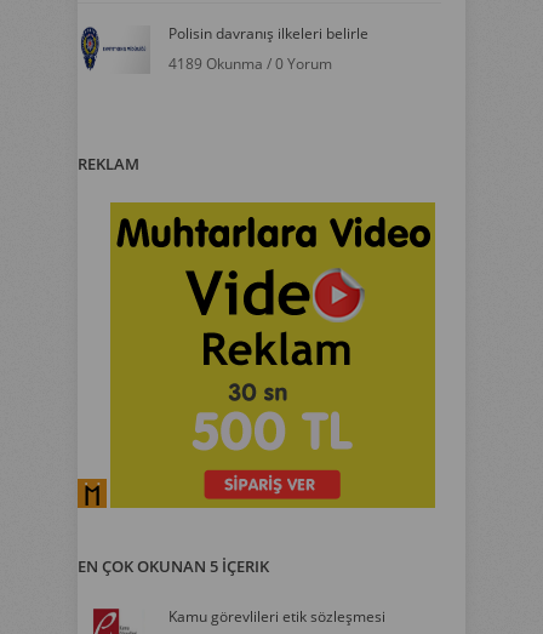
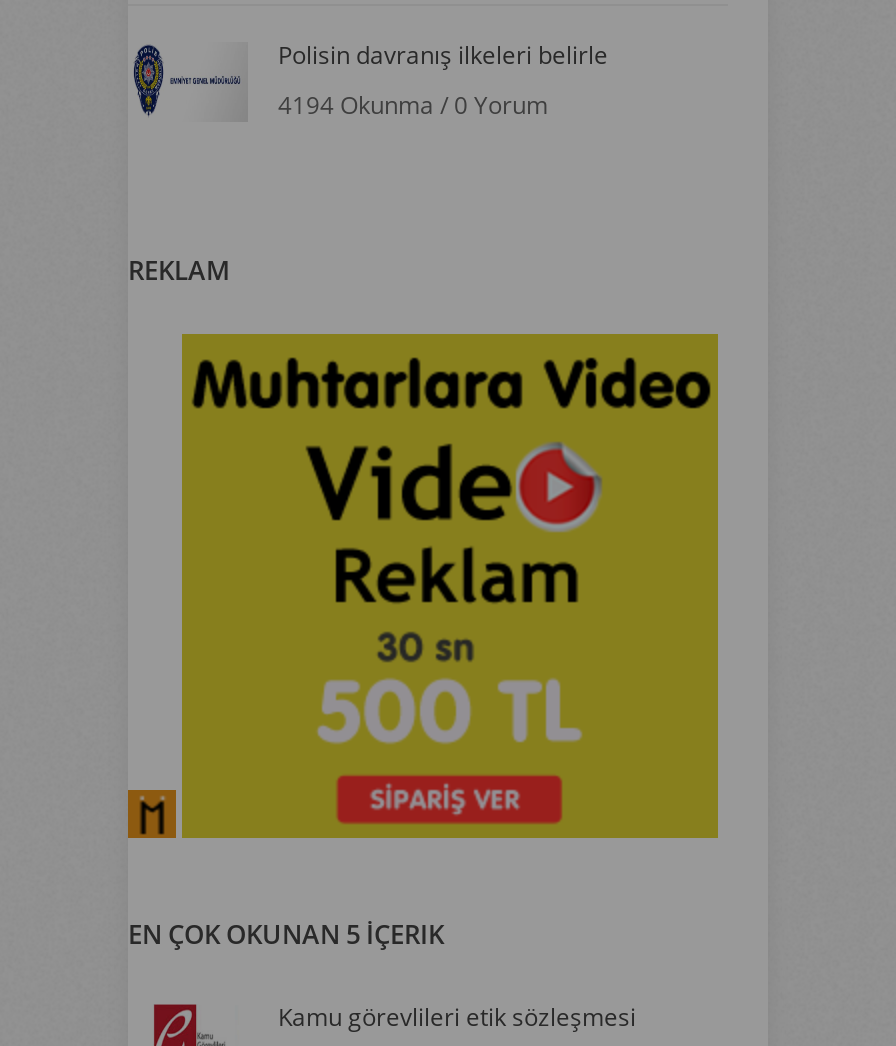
[168,53,332,74] 4189 Okunma / 0 Yorum -> [278,88,548,122] 4194 Okunma / 0 Yorum

